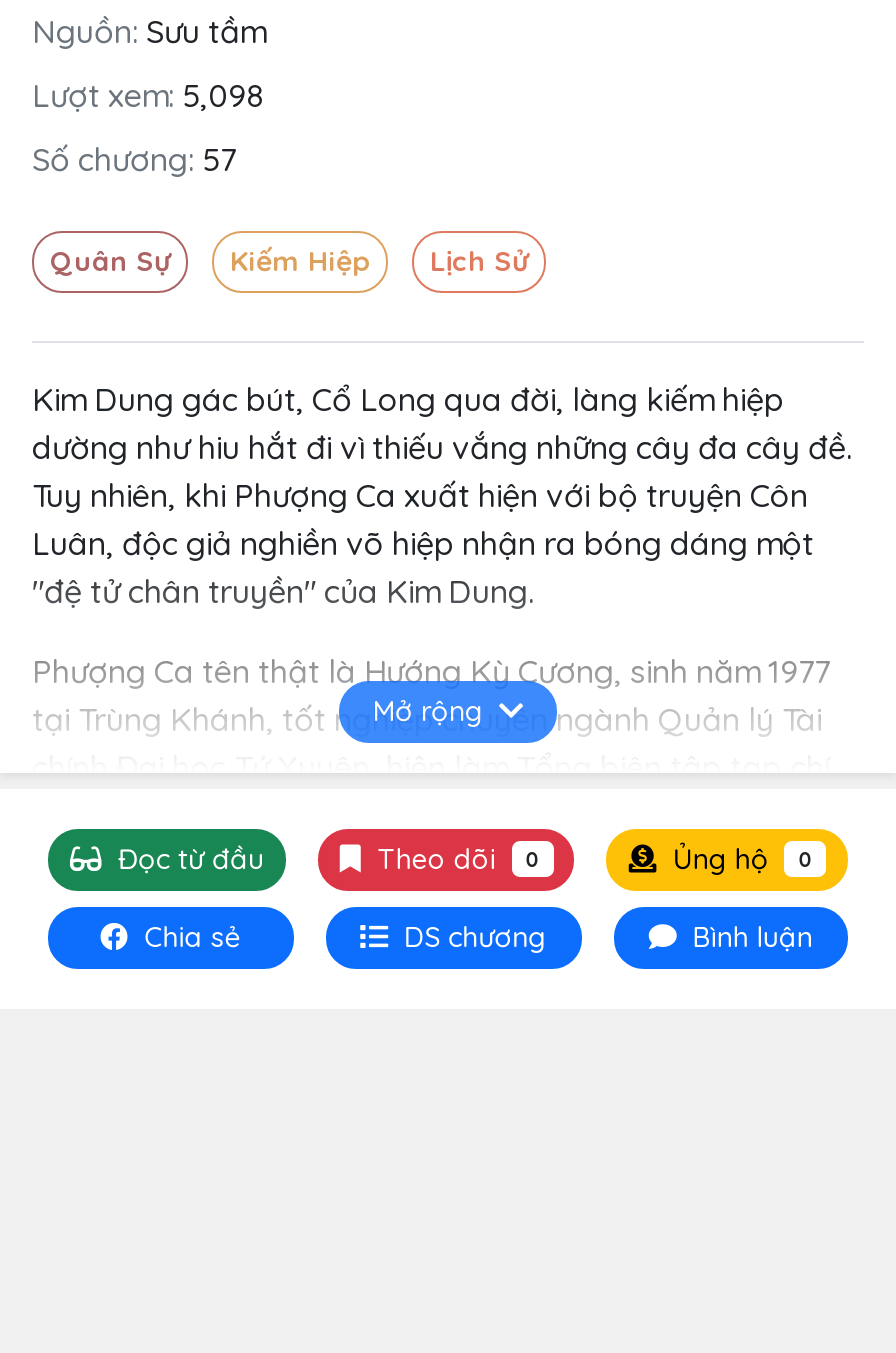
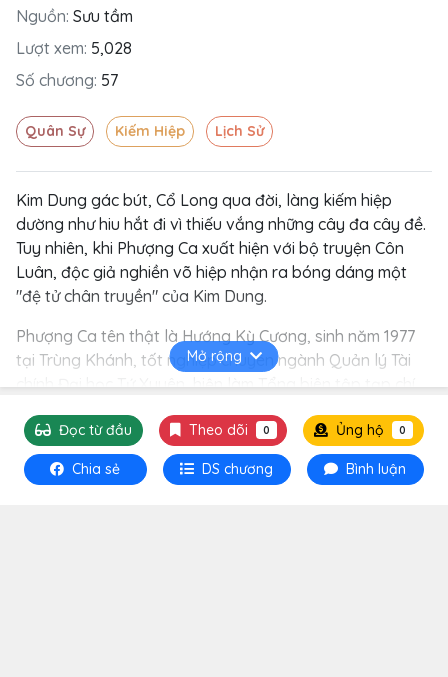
[32,75,264,115] Lượt xem: 5,098 -> [16,38,132,58] Lượt xem: 5,028

